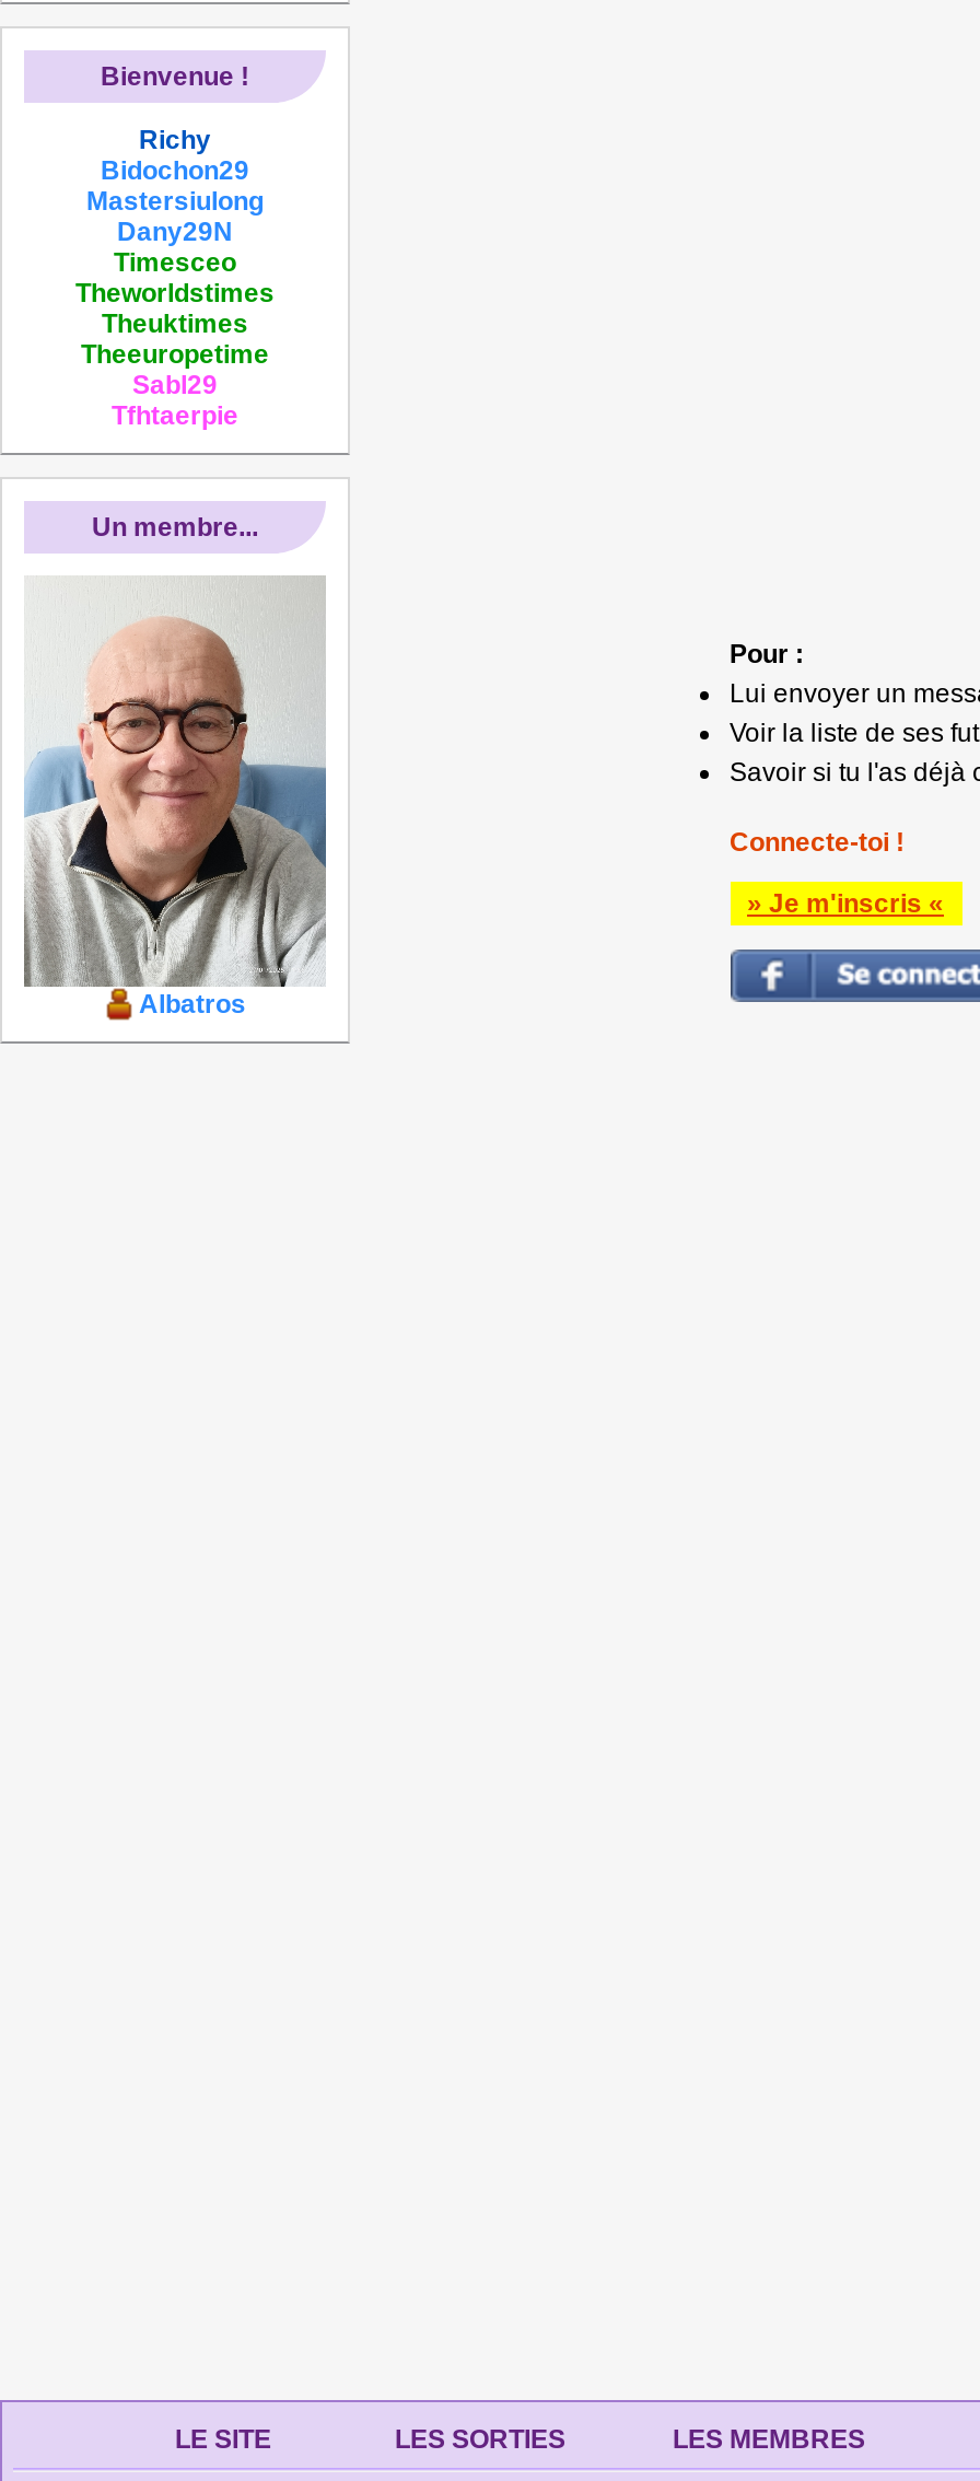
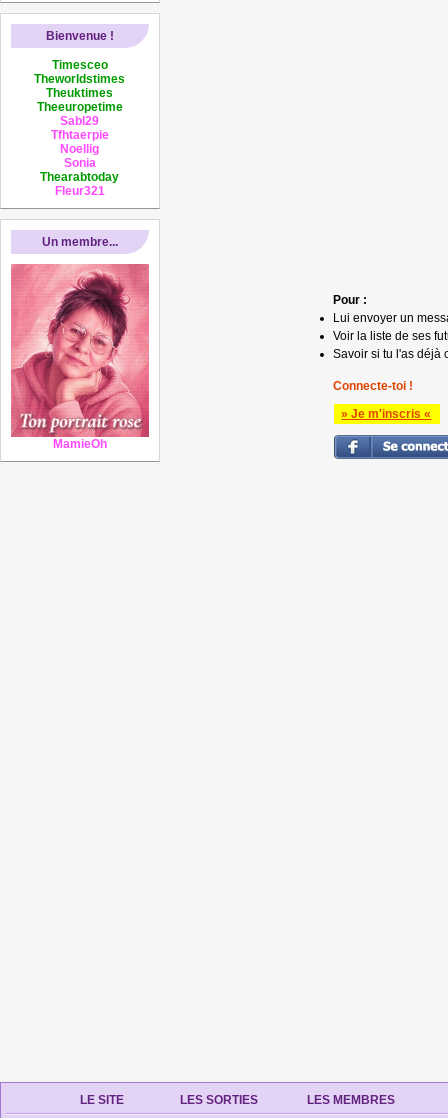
[86,125,264,247] Richy | Bidochon29 | Mastersiulong | Dany29N -> none
moved [75,247,275,431] -> [34,58,125,142]: Timesceo | Theworldstimes | Theuktimes | Theeuropetime | Sabl29 | Tfhtaerpie
none -> [40,142,119,198] Noellig | Sonia | Thearabtoday | Fleur321
[22,575,328,1020] [image] | Albatros -> [10,263,150,450] [image] | MamieOh

